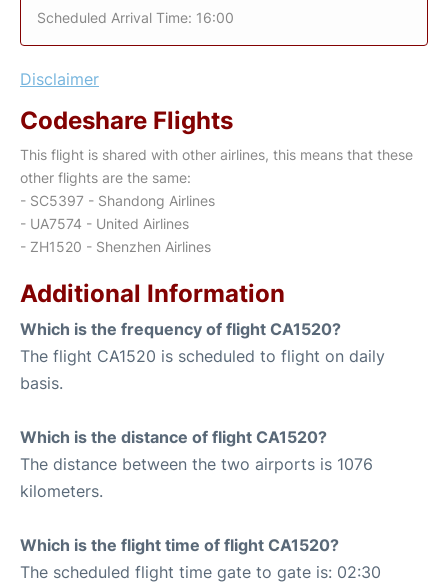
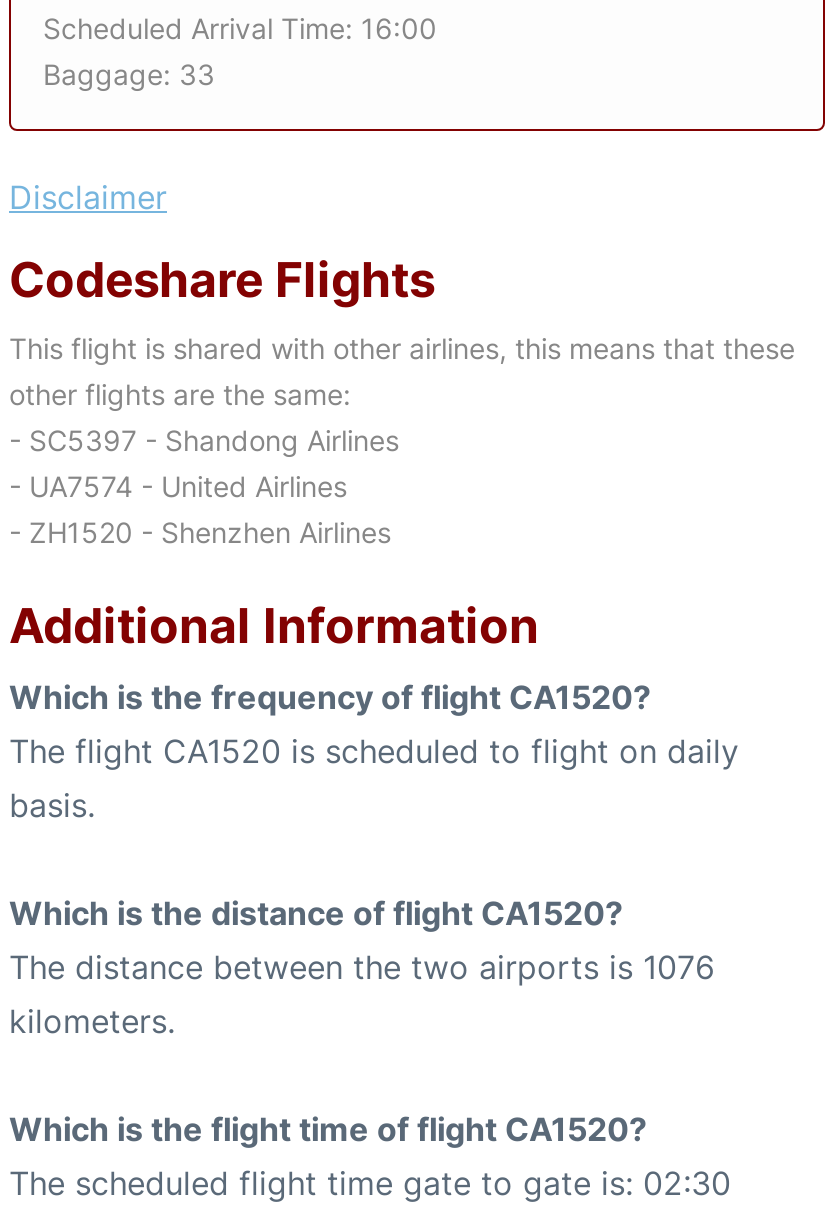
none -> [43,57,215,91] Baggage: 33

